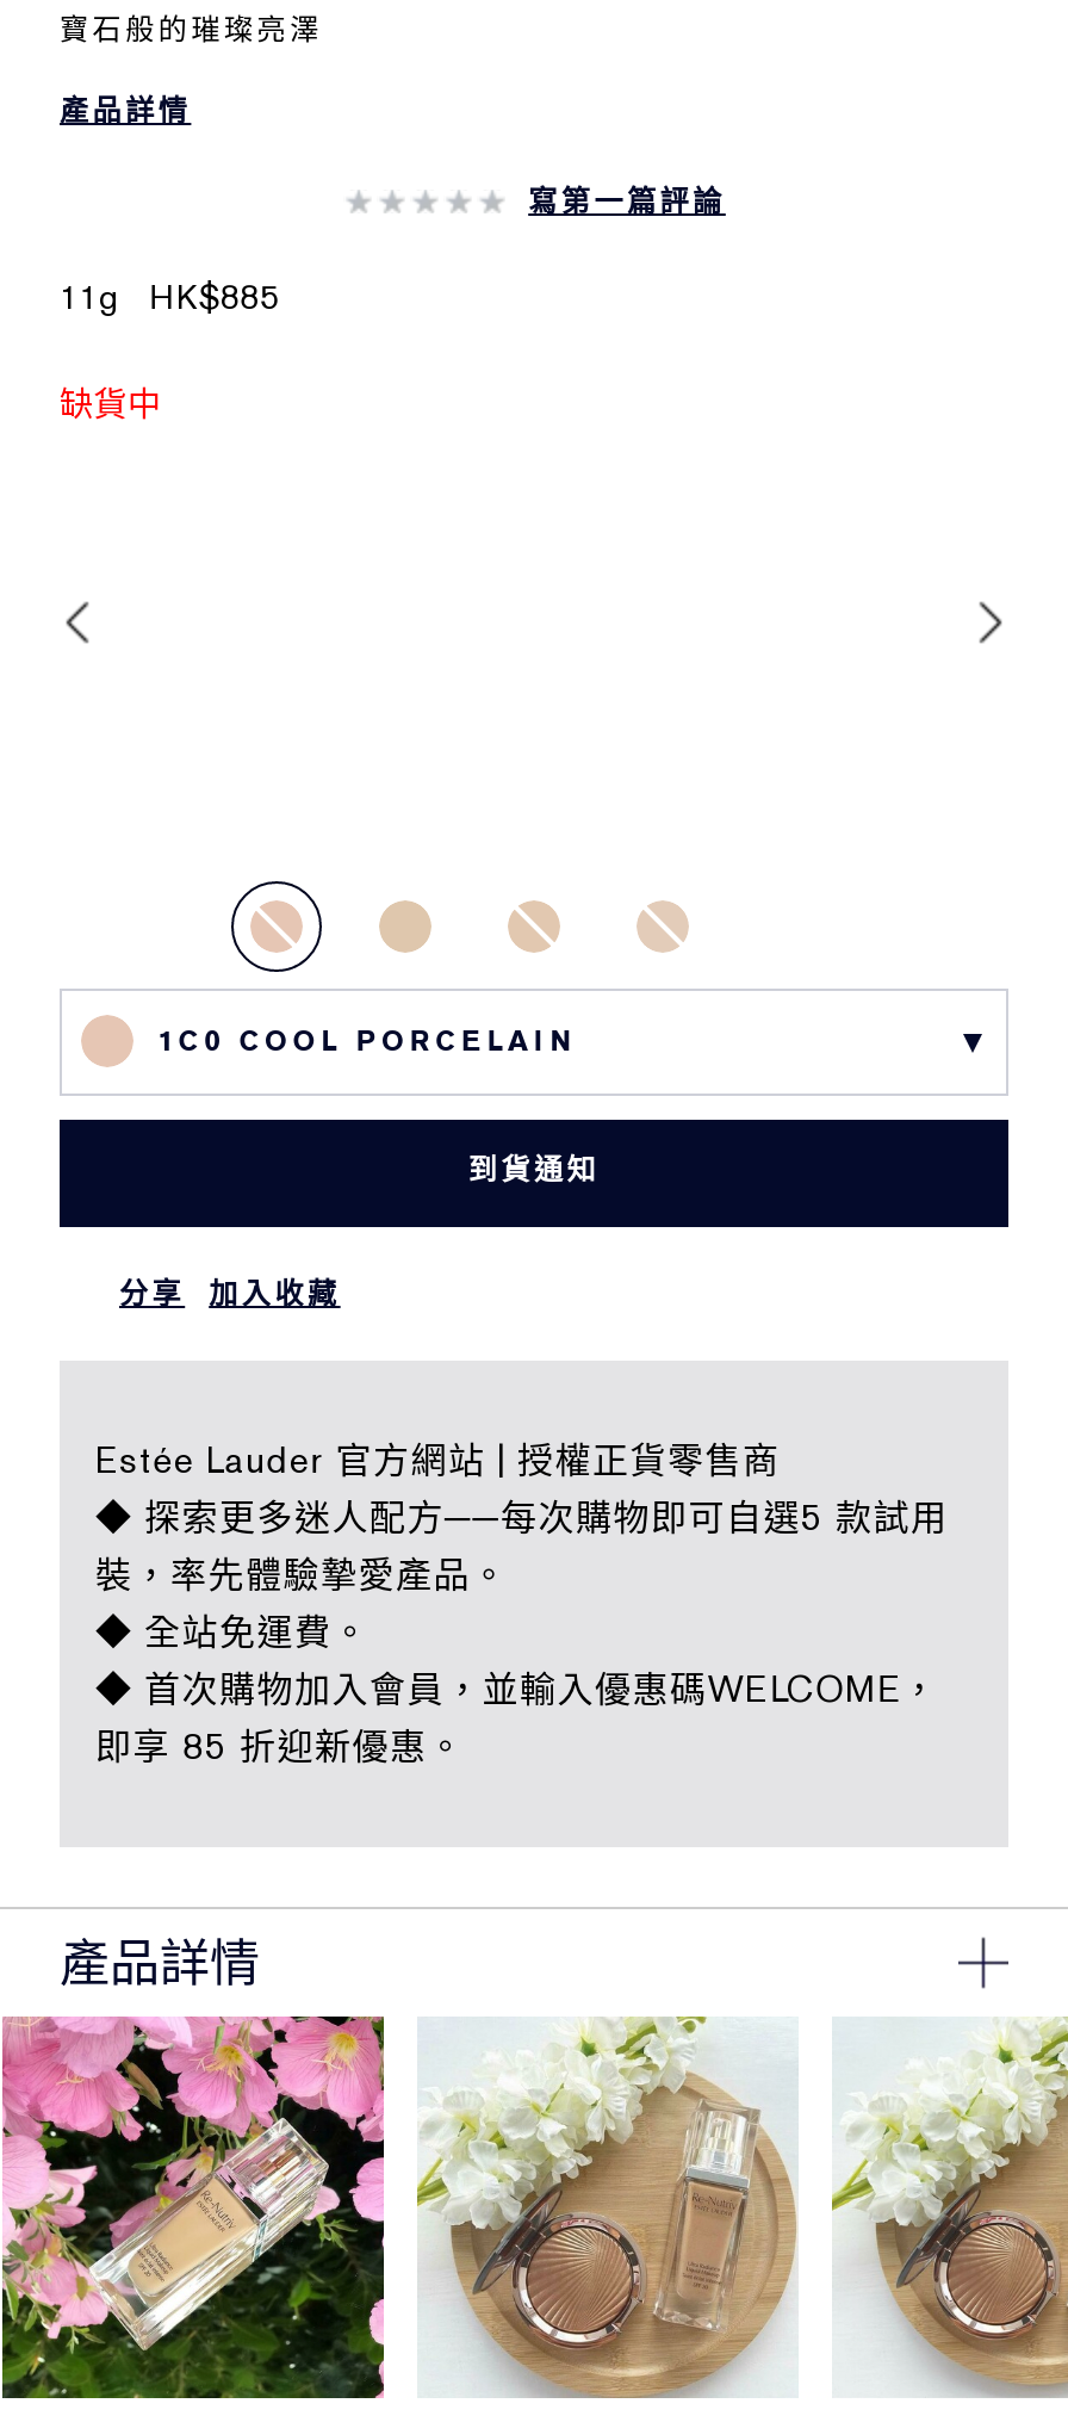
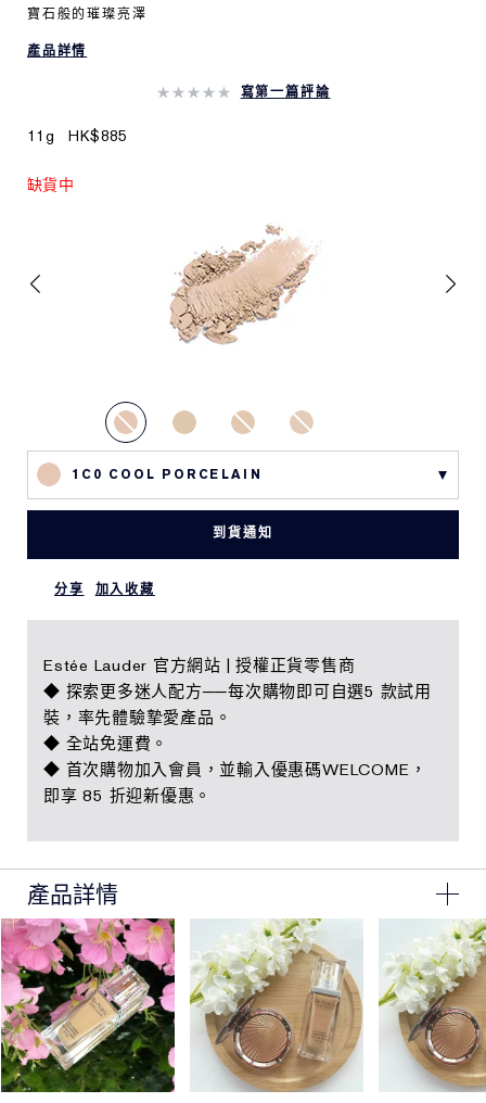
none -> [169,225,315,345] [image]

